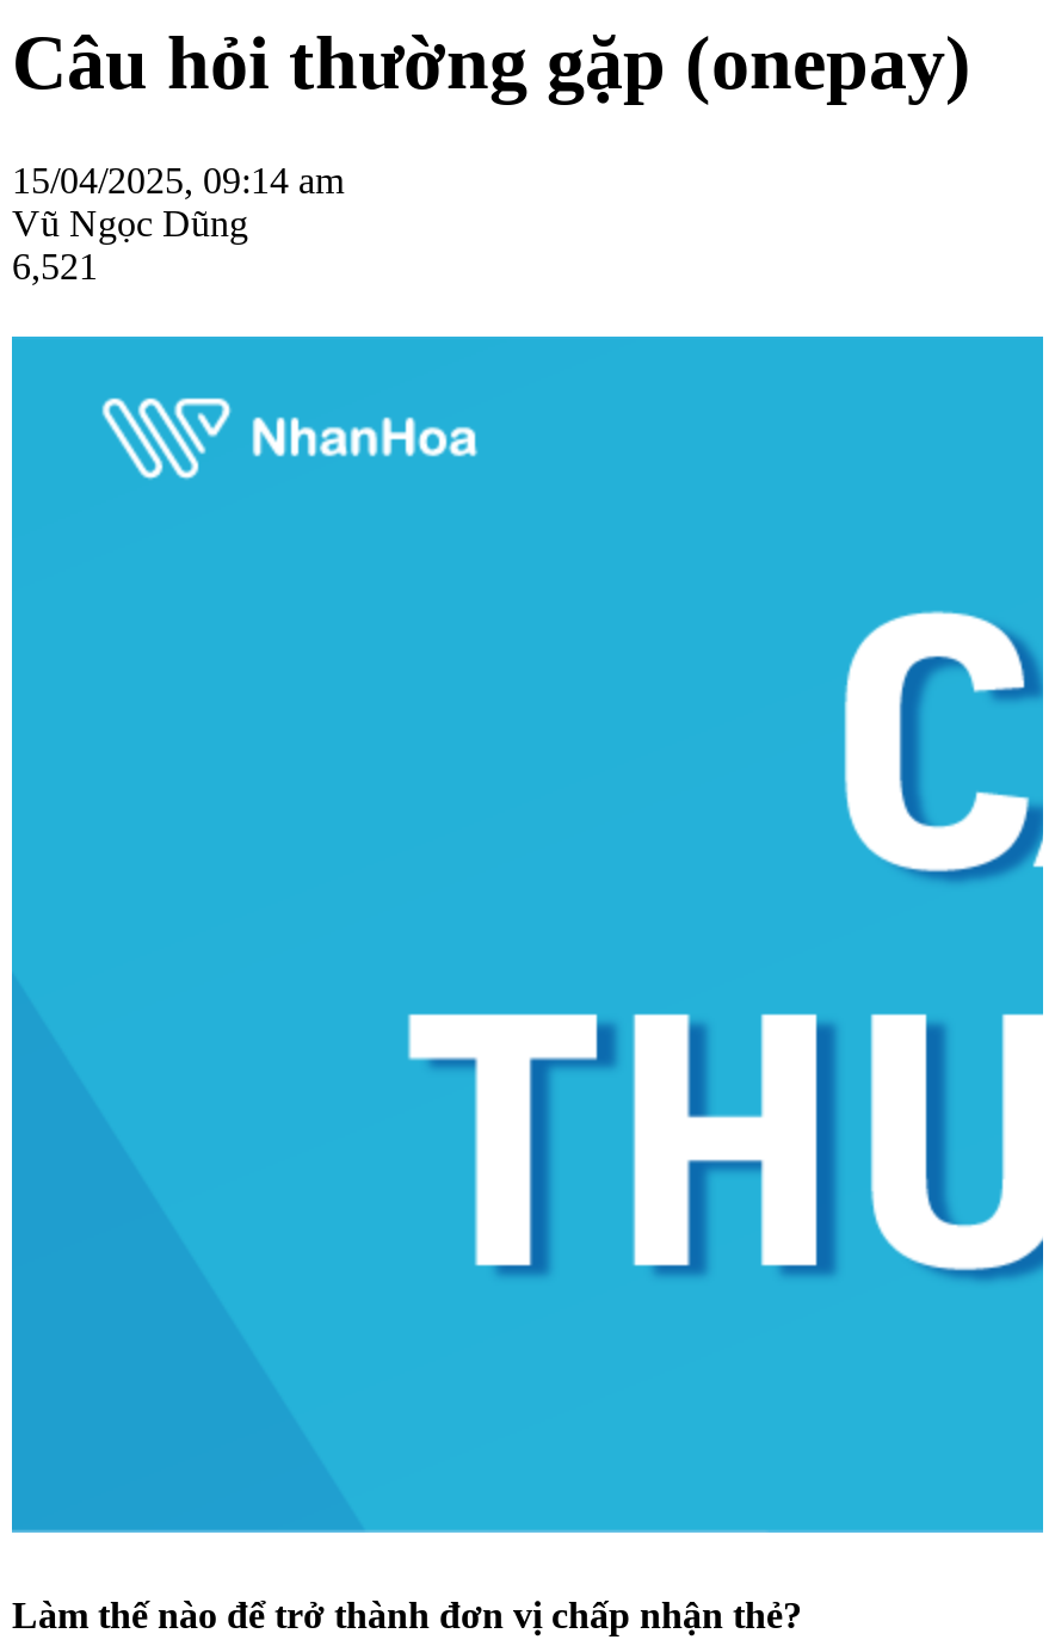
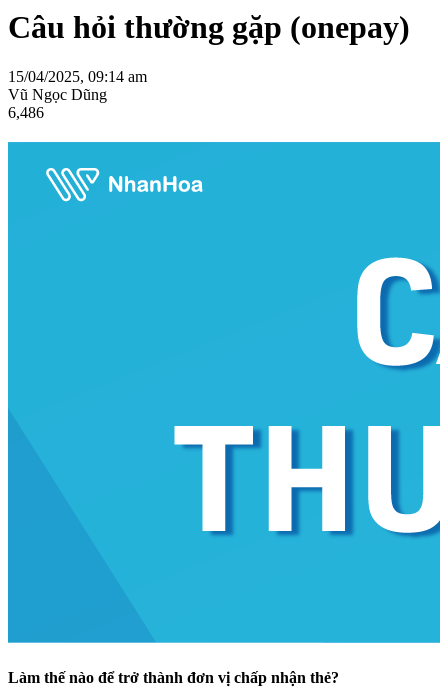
[12,246,98,286] 6,521 -> [8,104,44,121] 6,486

